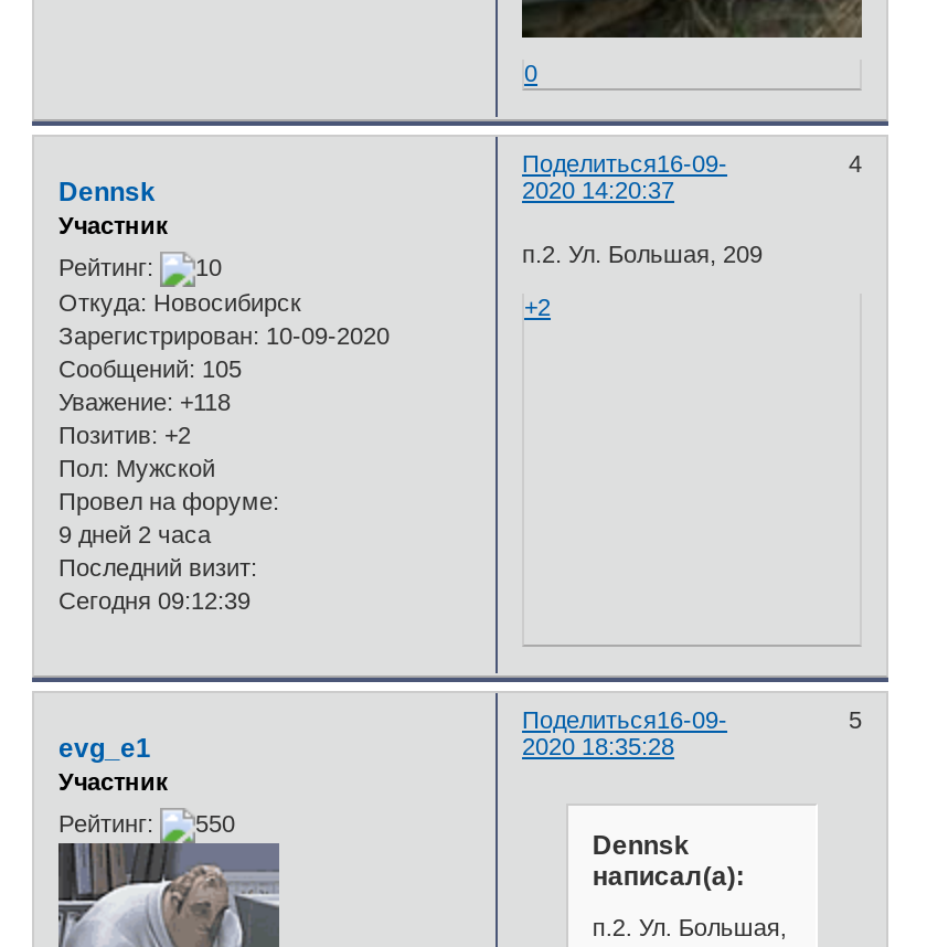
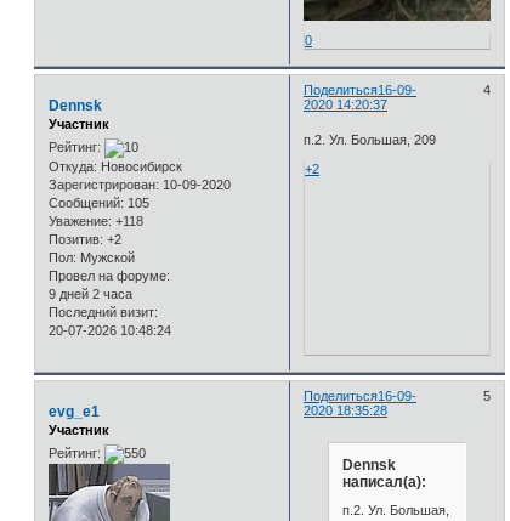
[58,587,251,614] Сегодня 09:12:39 -> [49,323,171,338] 20-07-2026 10:48:24

